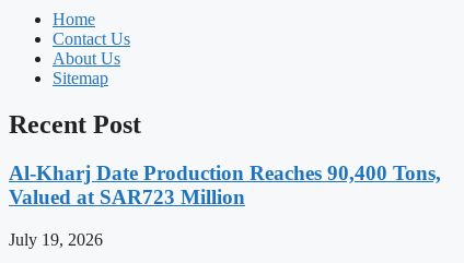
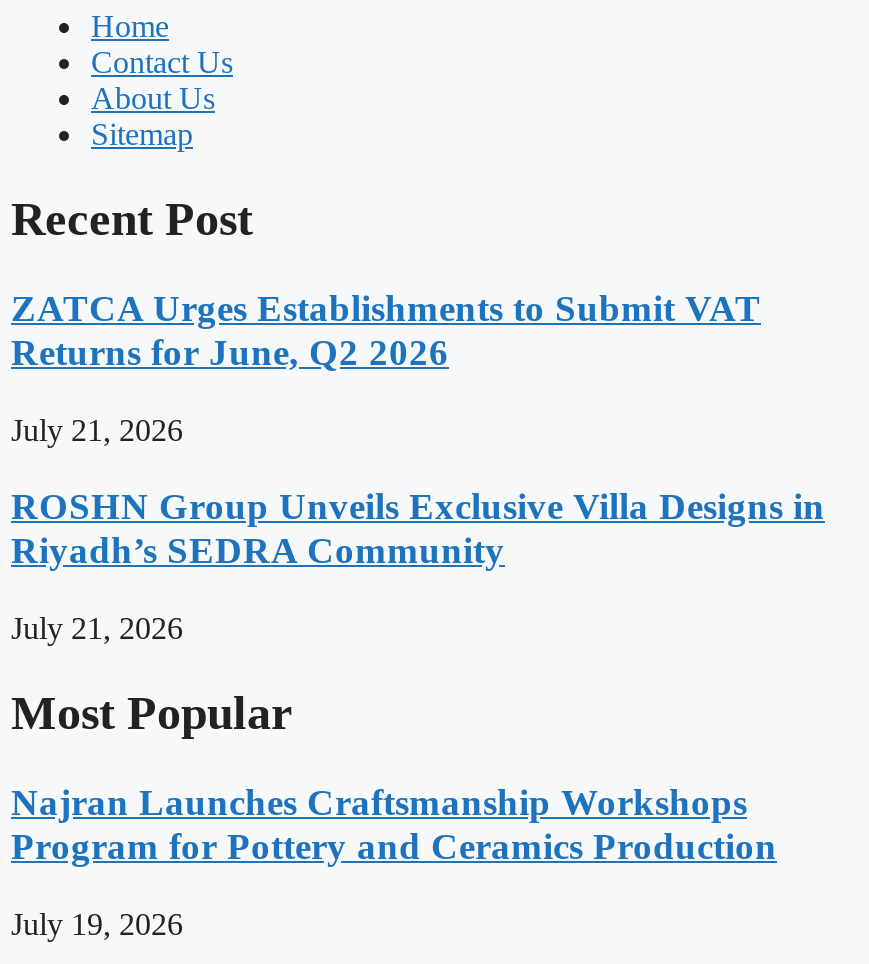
[9,162,441,208] Al-Kharj Date Production Reaches 90,400 Tons, | Valued at SAR723 Million -> [11,287,825,867] ZATCA Urges Establishments to Submit VAT | Returns for June, Q2 2026 | July 21, 2026 | ROSHN Group Unveils Exclusive Villa Designs in | Riyadh’s SEDRA Community | July 21, 2026 | Most Popular | Najran Launches Craftsmanship Workshops | Program for Pottery and Ceramics Production

